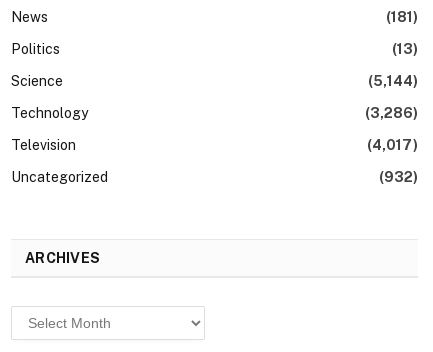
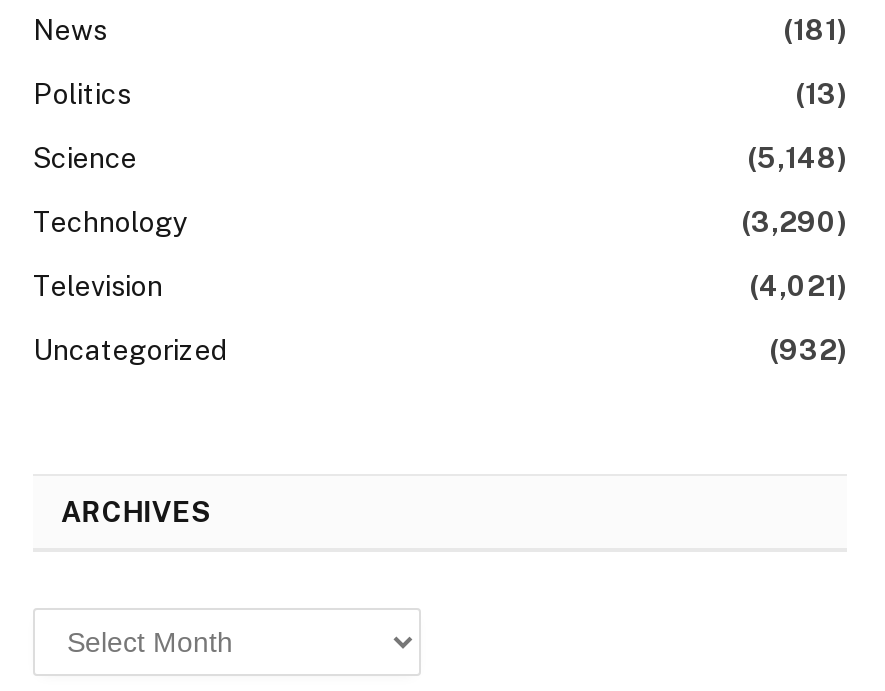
[368,73,418,89] (5,144) -> [747,142,847,174] (5,148)
[365,105,418,121] (3,286) -> [741,206,847,238] (3,290)
[367,137,418,153] (4,017) -> [749,270,847,302] (4,021)

